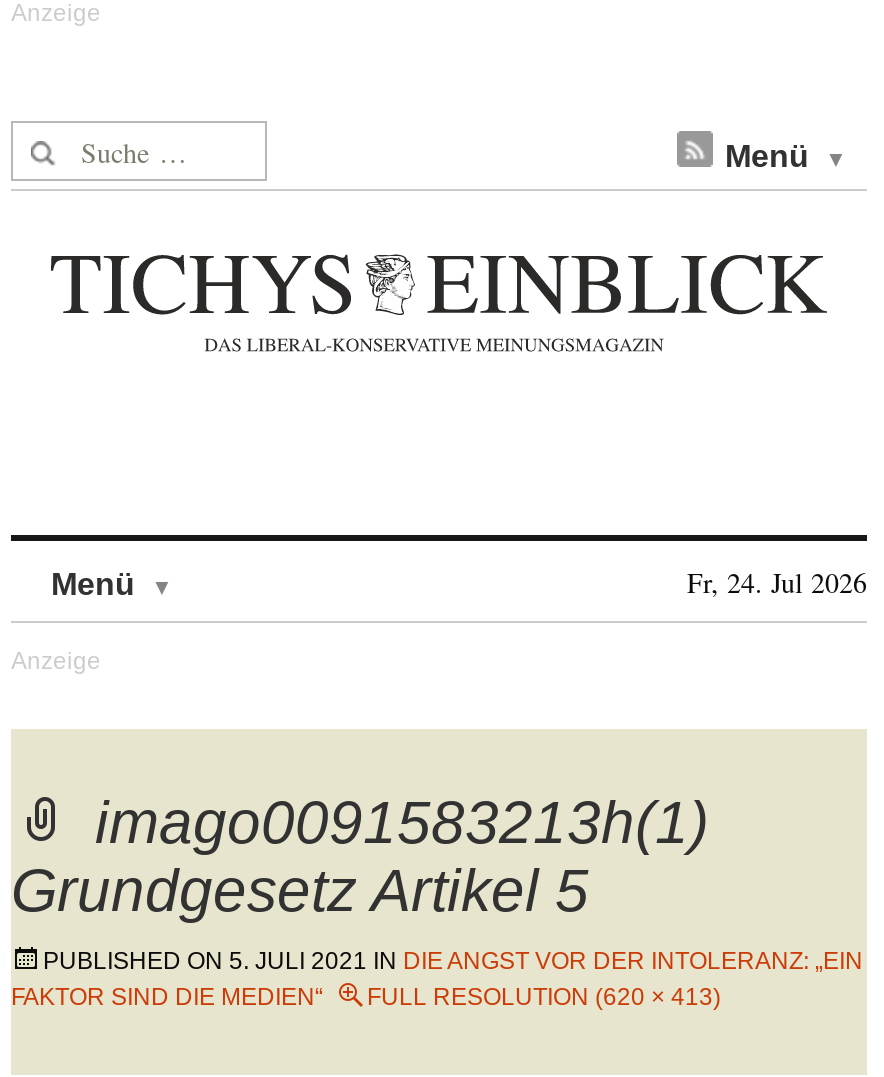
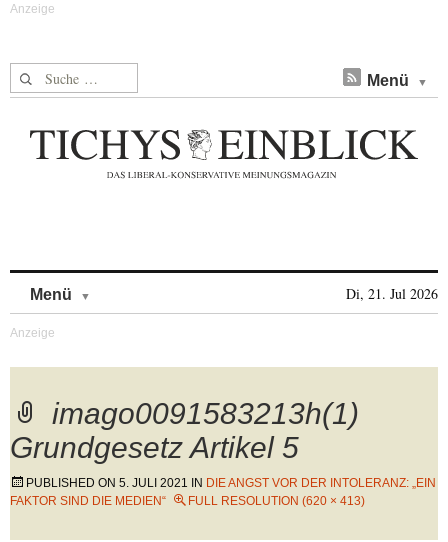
[687,563,867,601] Fr, 24. Jul 2026 -> [346,284,438,303] Di, 21. Jul 2026

